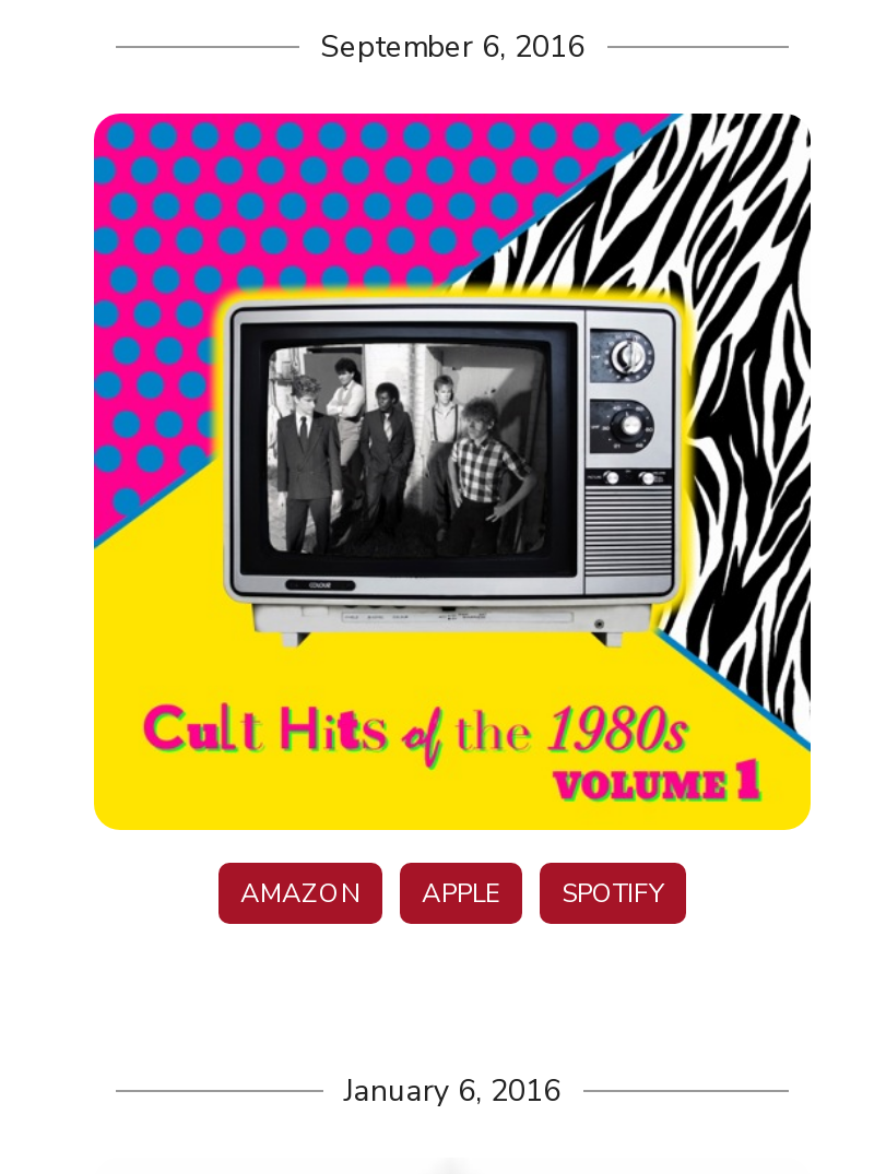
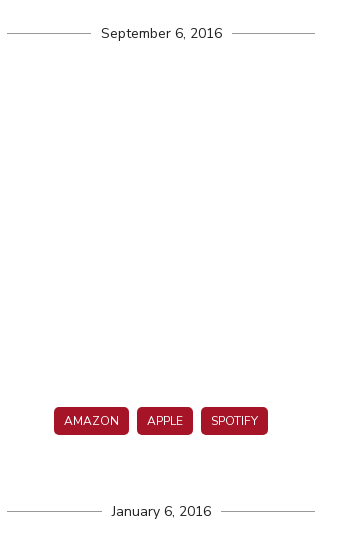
[92,111,813,832] [image] -> none

